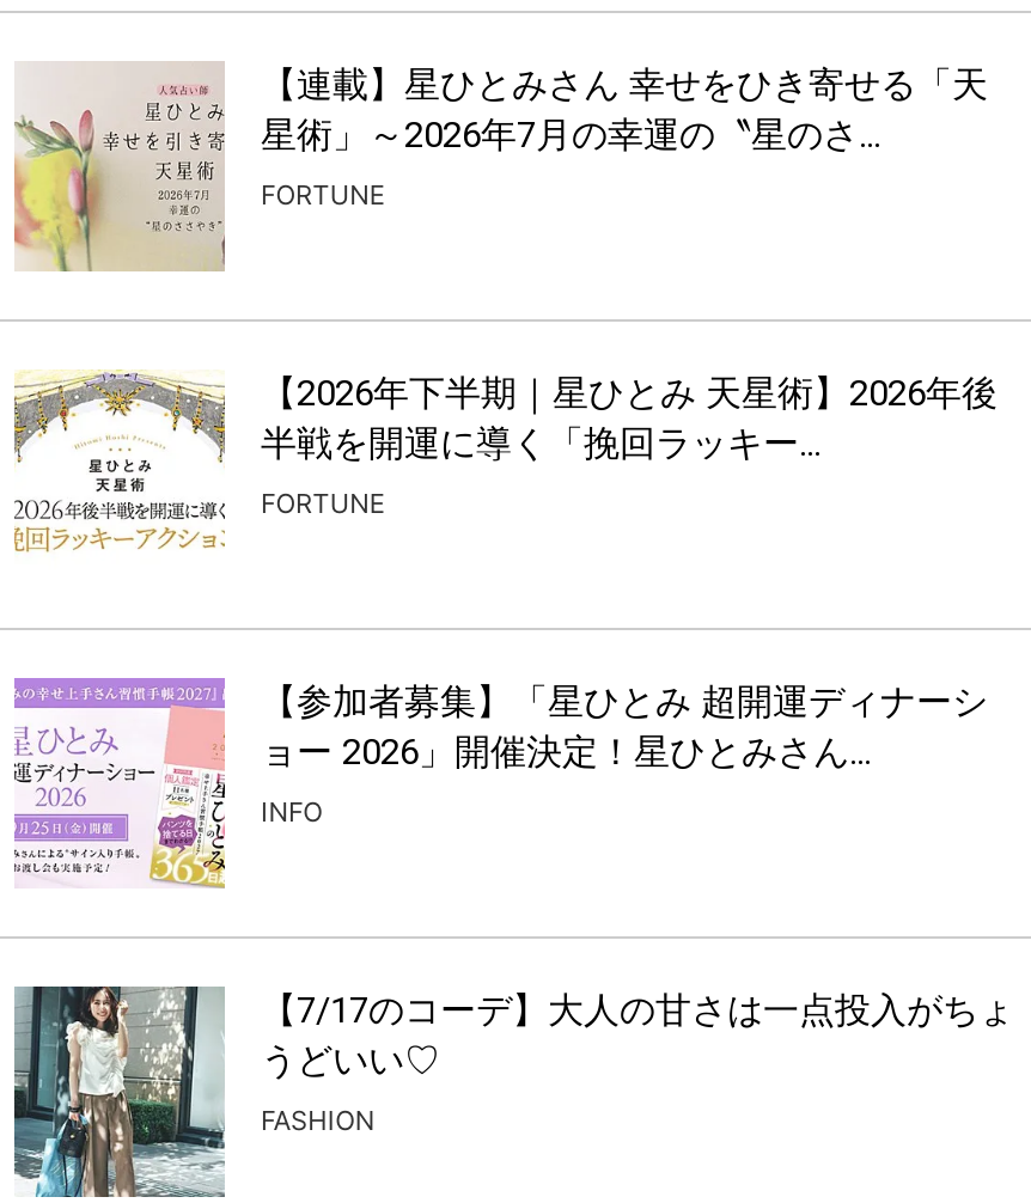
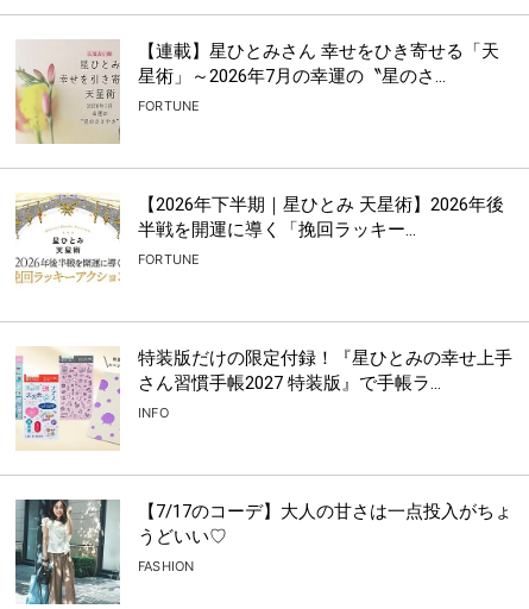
[12,676,988,888] [image] | 【参加者募集】「星ひとみ 超開運ディナーシ | ョー 2026」開催決定！星ひとみさん... -> [14,346,512,451] [image] | 特装版だけの限定付録！『星ひとみの幸せ上手 | さん習慣手帳2027 特装版』で手帳ラ...

